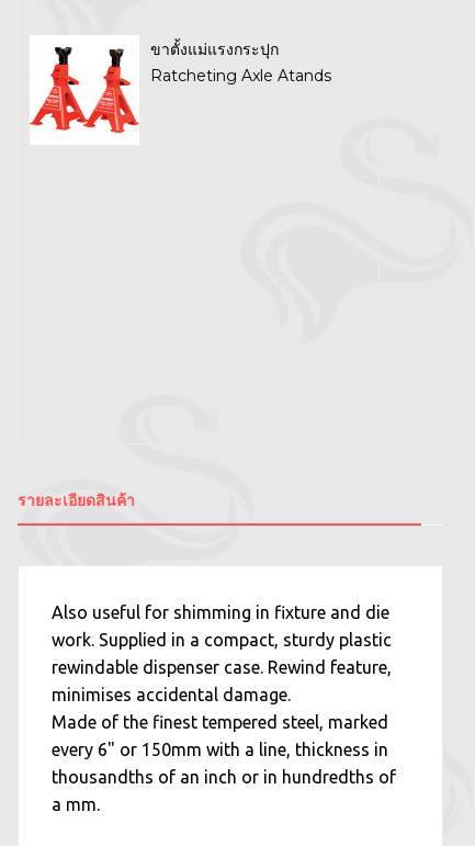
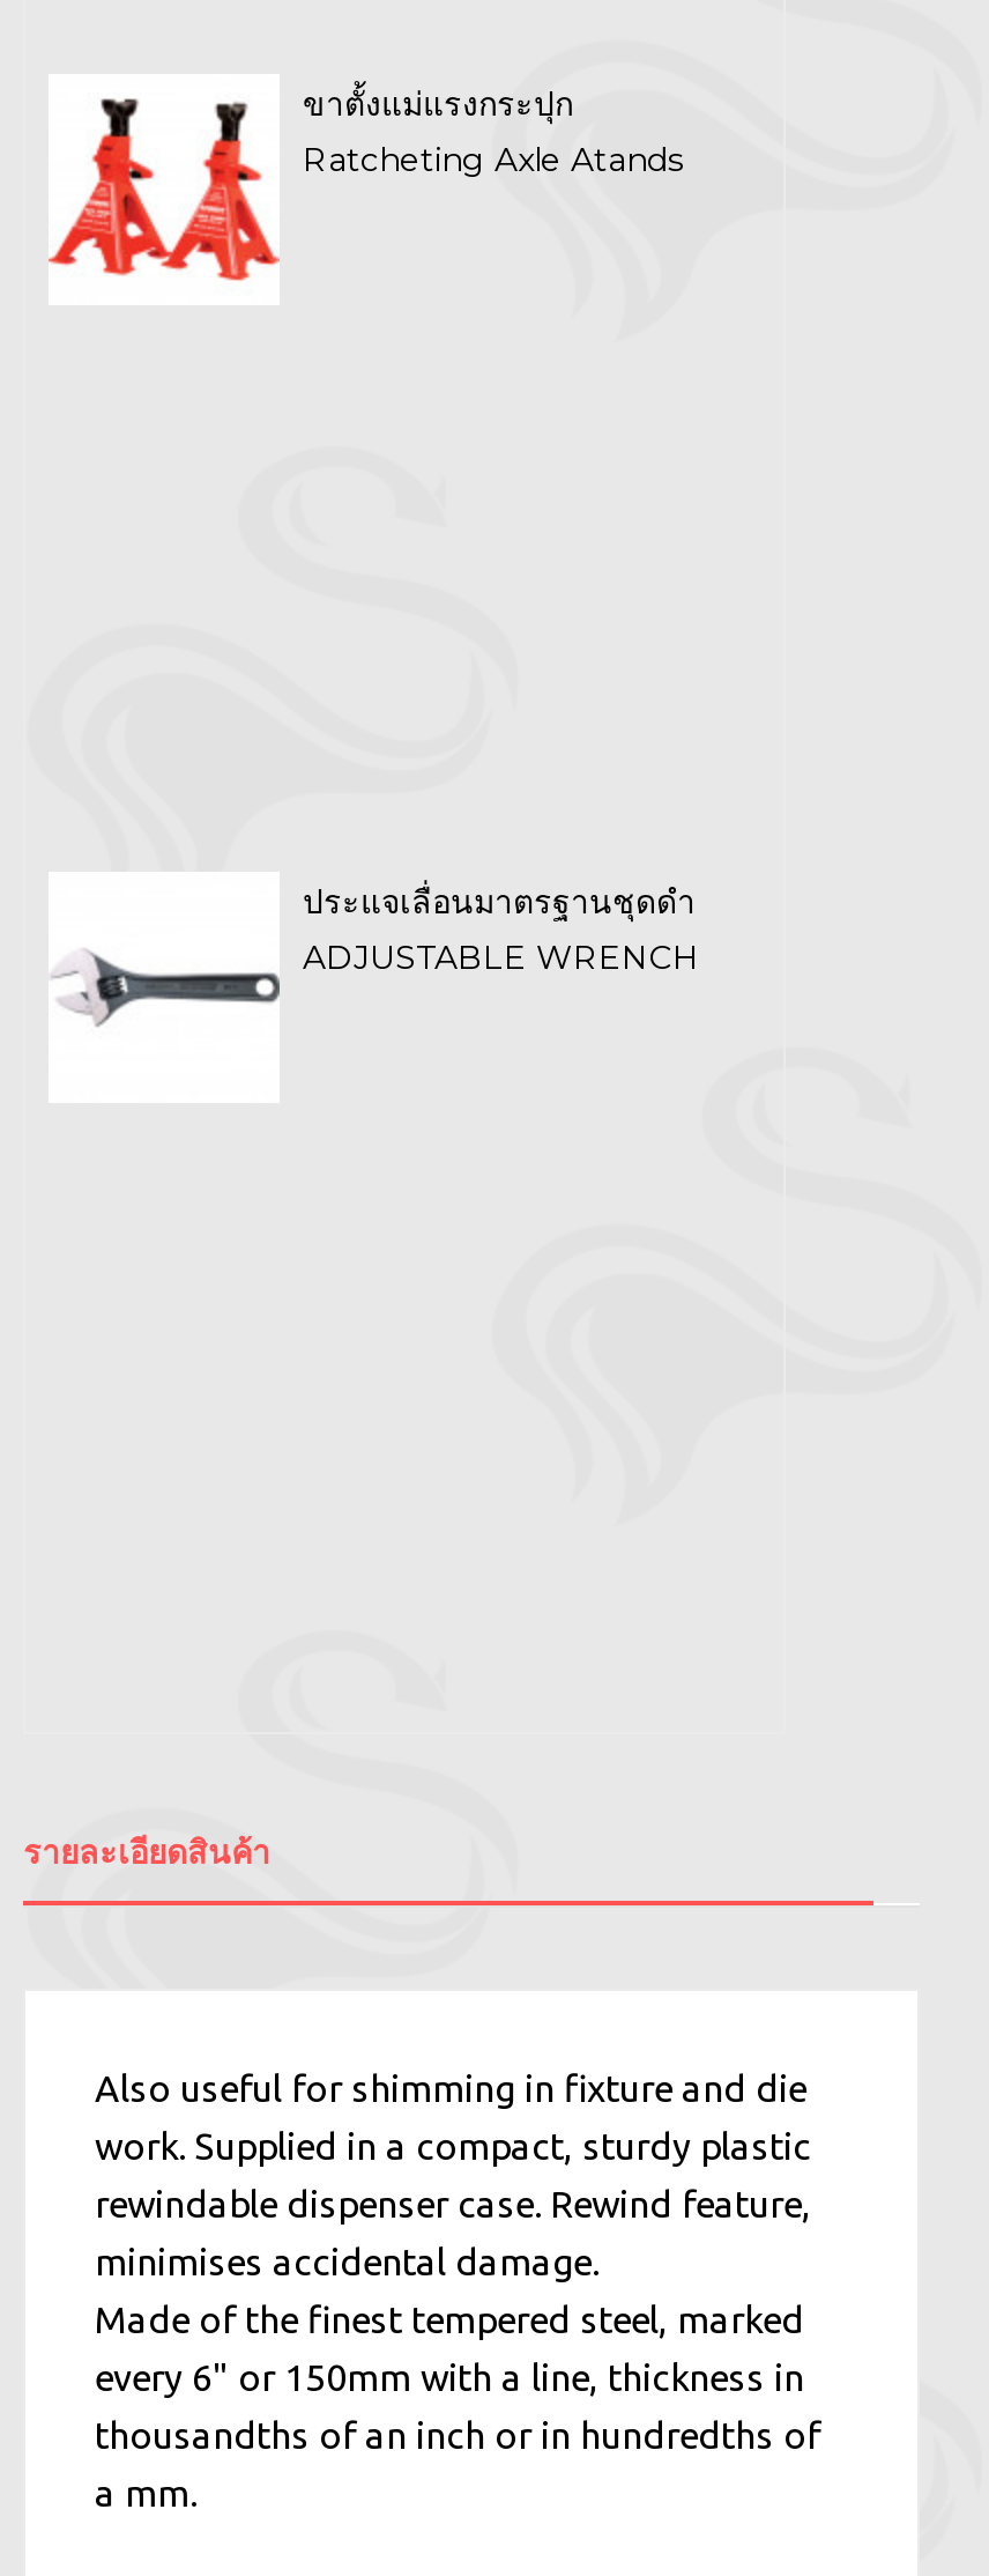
none -> [49,880,700,1078] [image] | ประแจเลื่อนมาตรฐานชุดดำ | ADJUSTABLE WRENCH

